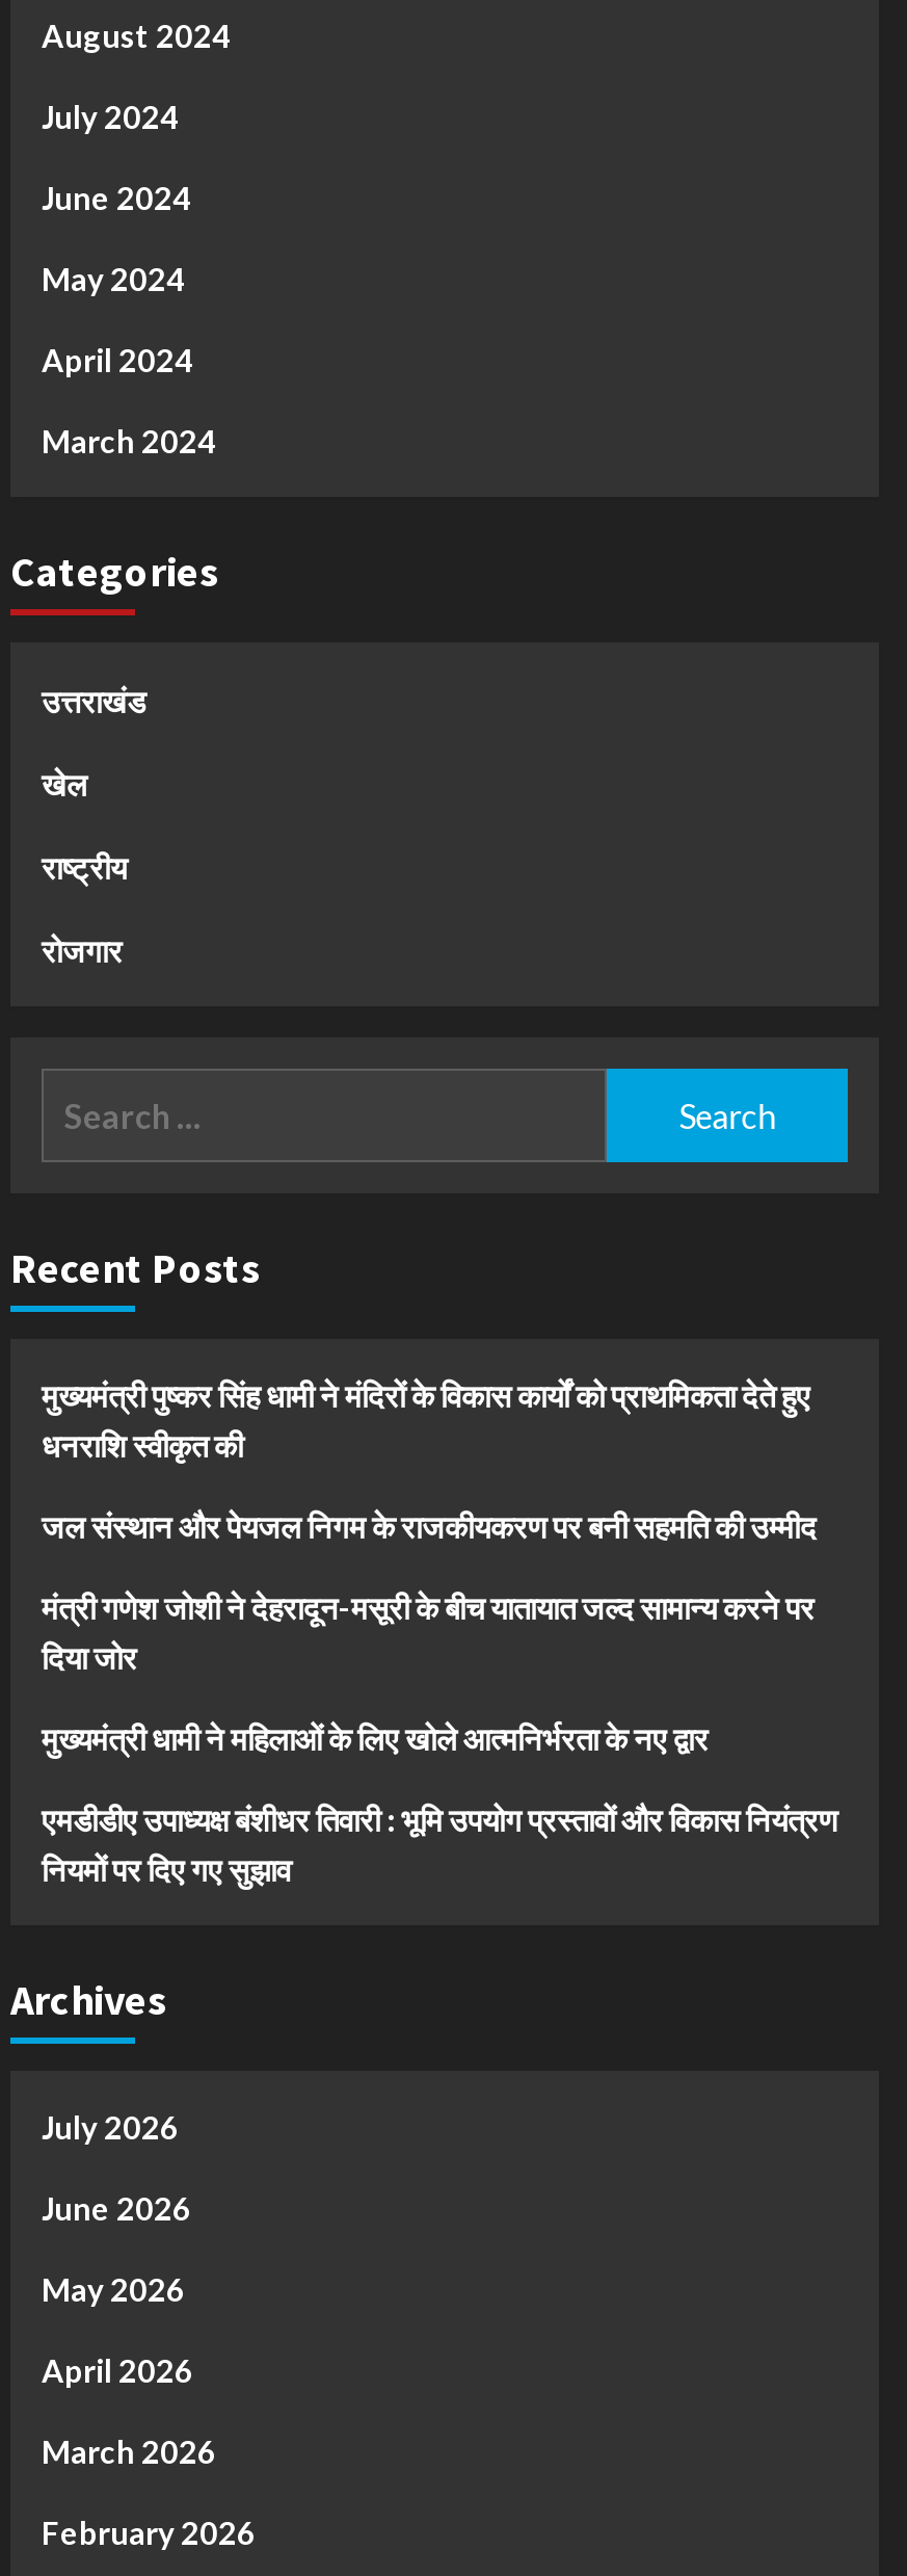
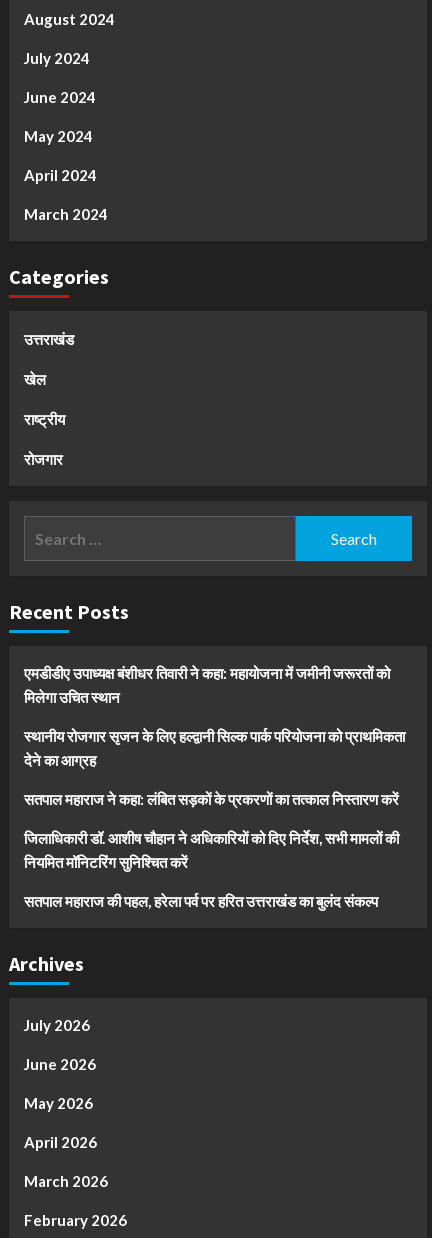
[42,1376,810,1464] मुख्यमंत्री पुष्कर सिंह धामी ने मंदिरों के विकास कार्यों को प्राथमिकता देते हुए | धनराशि स्वीकृत की -> [24,664,390,706] एमडीडीए उपाध्यक्ष बंशीधर तिवारी ने कहा: महायोजना में जमीनी जरूरतों को | मिलेगा उचित स्थान
[42,1507,817,1545] जल संस्थान और पेयजल निगम के राजकीयकरण पर बनी सहमति की उम्मीद -> [24,727,405,769] स्थानीय रोजगार सृजन के लिए हल्द्वानी सिल्क पार्क परियोजना को प्राथमिकता | देने का आग्रह
[42,1588,815,1676] मंत्री गणेश जोशी ने देहरादून-मसूरी के बीच यातायात जल्द सामान्य करने पर | दिया जोर -> [24,790,399,808] सतपाल महाराज ने कहा: लंबित सड़कों के प्रकरणों का तत्काल निस्तारण करें
[42,1719,709,1757] मुख्यमंत्री धामी ने महिलाओं के लिए खोले आत्मनिर्भरता के नए द्वार -> [24,829,399,871] जिलाधिकारी डॉ. आशीष चौहान ने अधिकारियों को दिए निर्देश, सभी मामलों की | नियमित मॉनिटरिंग सुनिश्चित करें
[42,1800,837,1888] एमडीडीए उपाध्यक्ष बंशीधर तिवारी : भूमि उपयोग प्रस्तावों और विकास नियंत्रण | नियमों पर दिए गए सुझाव -> [24,892,378,910] सतपाल महाराज की पहल, हरेला पर्व पर हरित उत्तराखंड का बुलंद संकल्प

